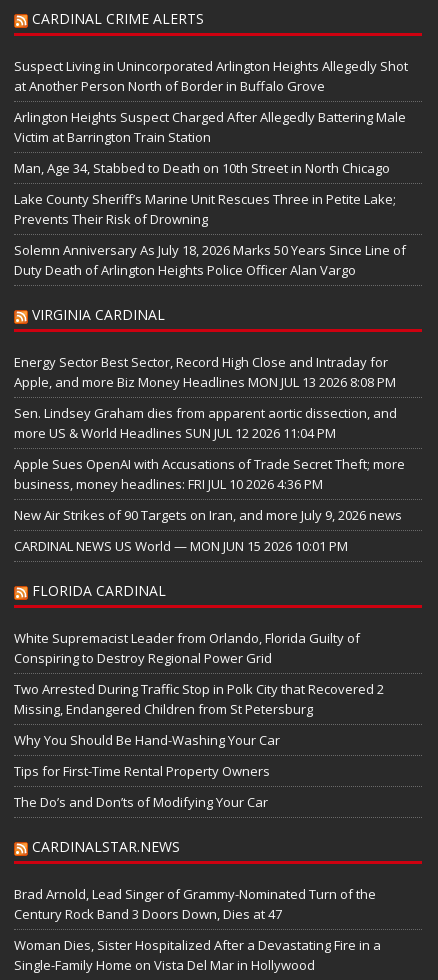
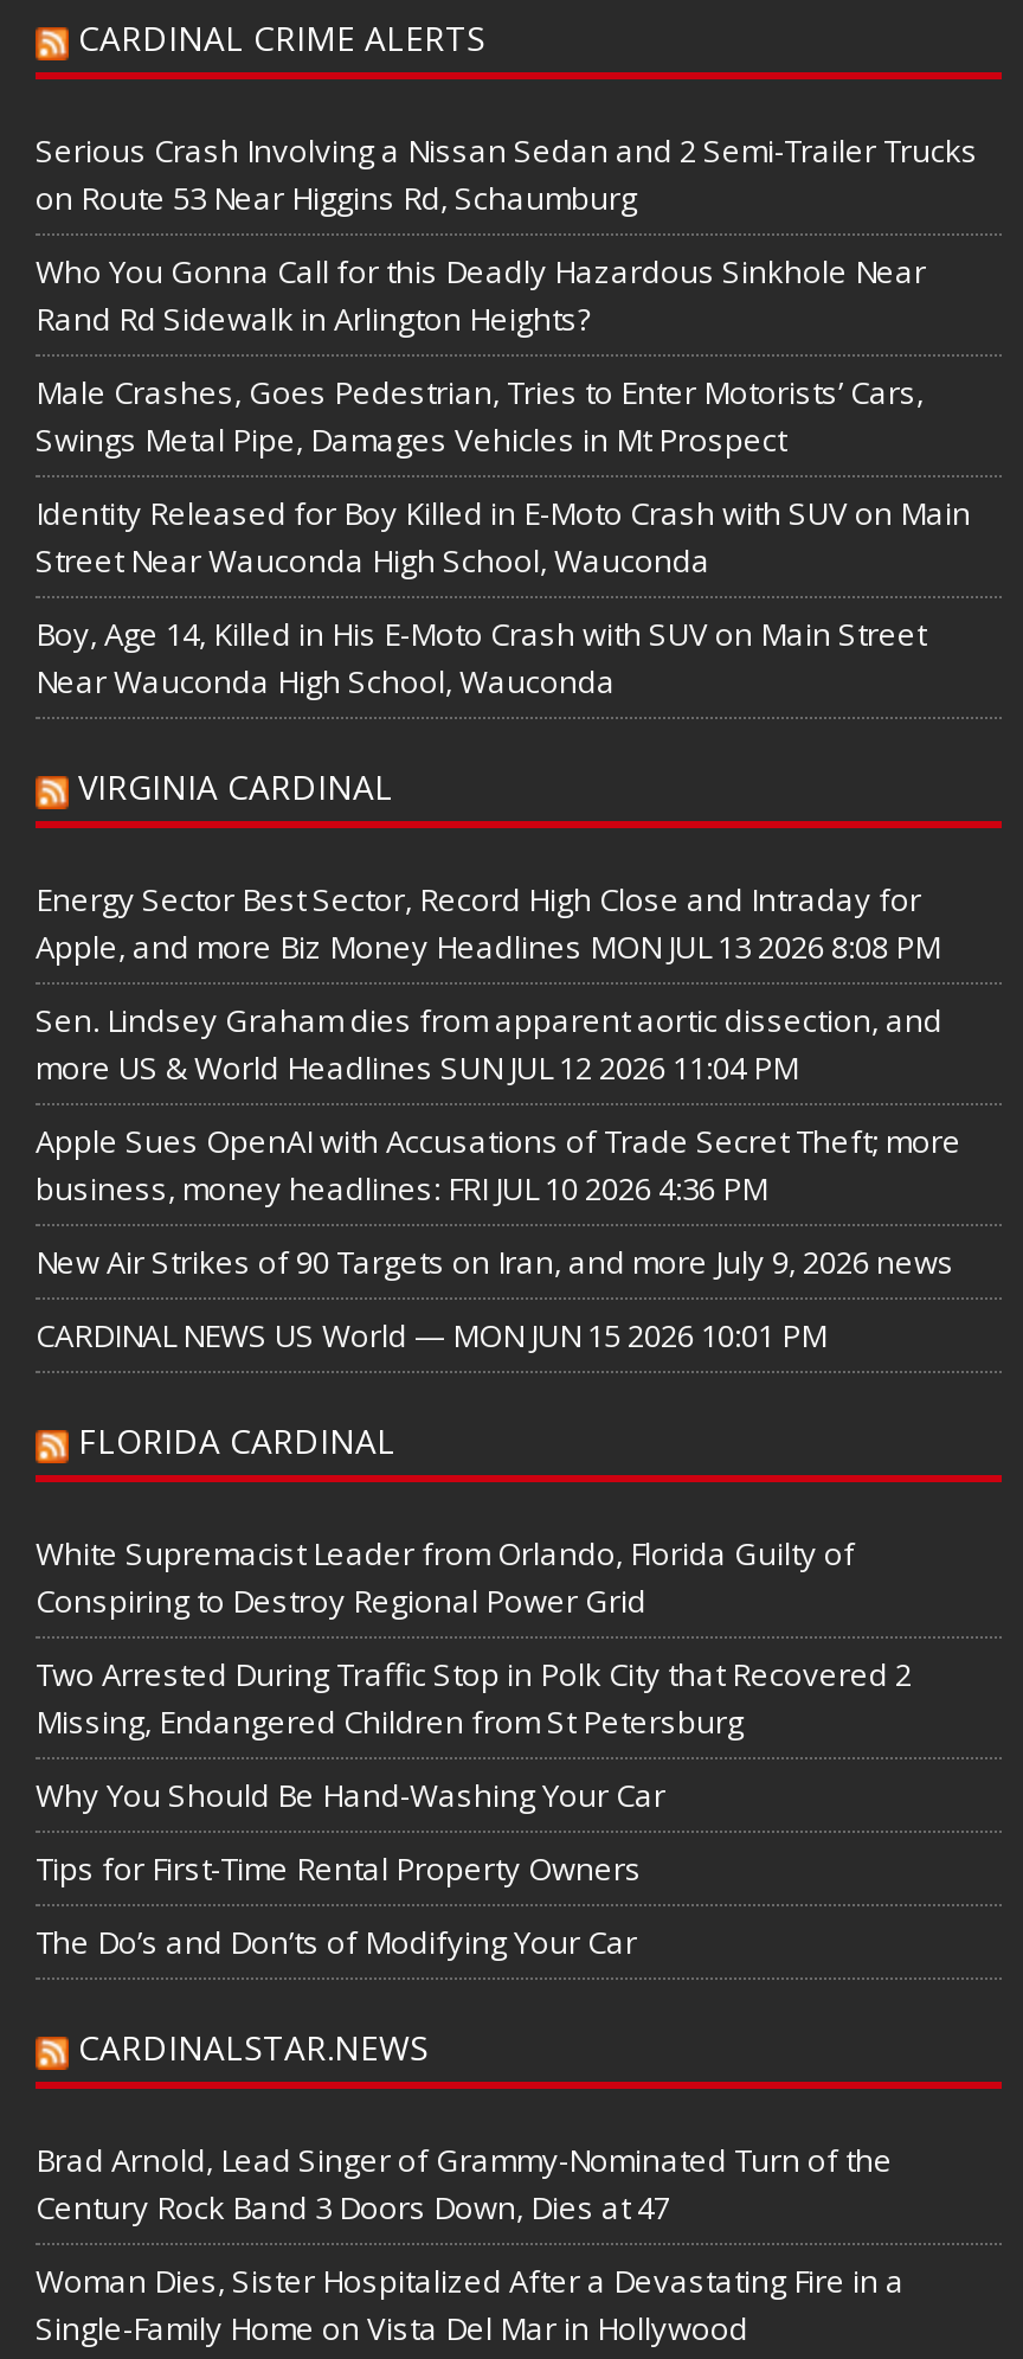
[14,57,408,95] Suspect Living in Unincorporated Arlington Heights Allegedly Shot | at Another Person North of Border in Buffalo Grove -> [36,128,978,218] Serious Crash Involving a Nissan Sedan and 2 Semi-Trailer Trucks | on Route 53 Near Higgins Rd, Schaumburg
[14,108,406,146] Arlington Heights Suspect Charged After Allegedly Battering Male | Victim at Barrington Train Station -> [36,249,926,339] Who You Gonna Call for this Deadly Hazardous Sinkhole Near | Rand Rd Sidewalk in Arlington Heights?
[14,159,390,177] Man, Age 34, Stabbed to Death on 10th Street in North Chicago -> [36,370,924,460] Male Crashes, Goes Pedestrian, Tries to Enter Motorists’ Cars, | Swings Metal Pipe, Damages Vehicles in Mt Prospect
[14,190,396,228] Lake County Sheriff’s Marine Unit Rescues Three in Petite Lake; | Prevents Their Risk of Drowning -> [36,491,971,581] Identity Released for Boy Killed in E-Moto Crash with SUV on Main | Street Near Wauconda High School, Wauconda
[14,241,406,279] Solemn Anniversary As July 18, 2026 Marks 50 Years Since Line of | Duty Death of Arlington Heights Police Officer Alan Vargo -> [36,612,926,702] Boy, Age 14, Killed in His E-Moto Crash with SUV on Main Street | Near Wauconda High School, Wauconda

